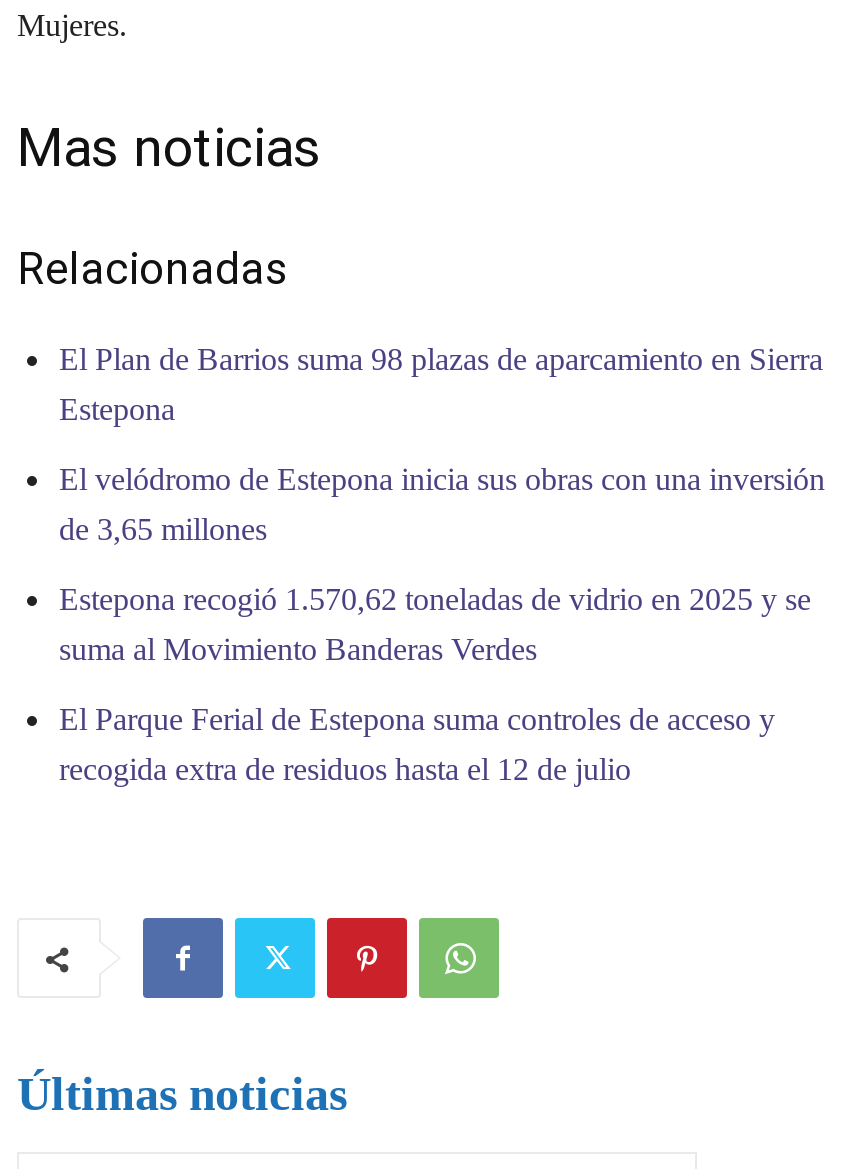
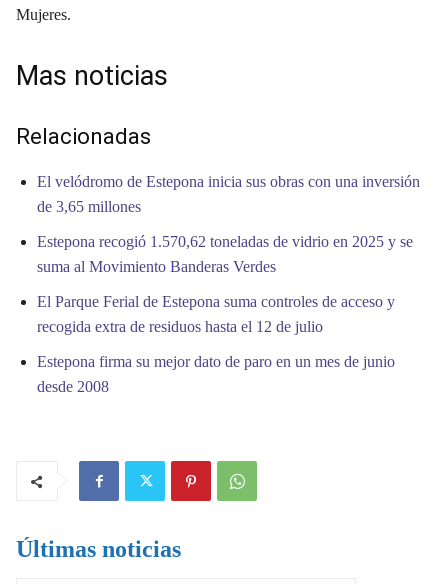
[59,343,823,427] El Plan de Barrios suma 98 plazas de aparcamiento en Sierra | Estepona -> none
moved [59,463,825,787] -> [37,173,420,335]: El velódromo de Estepona inicia sus obras con una inversión | de 3,65 millones | Estepona recogió 1.570,62 toneladas de vidrio en 2025 y se | suma al Movimiento Banderas Verdes | El Parque Ferial de Estepona suma controles de acceso y | recogida extra de residuos hasta el 12 de julio
none -> [37,353,395,395] Estepona firma su mejor dato de paro en un mes de junio | desde 2008

